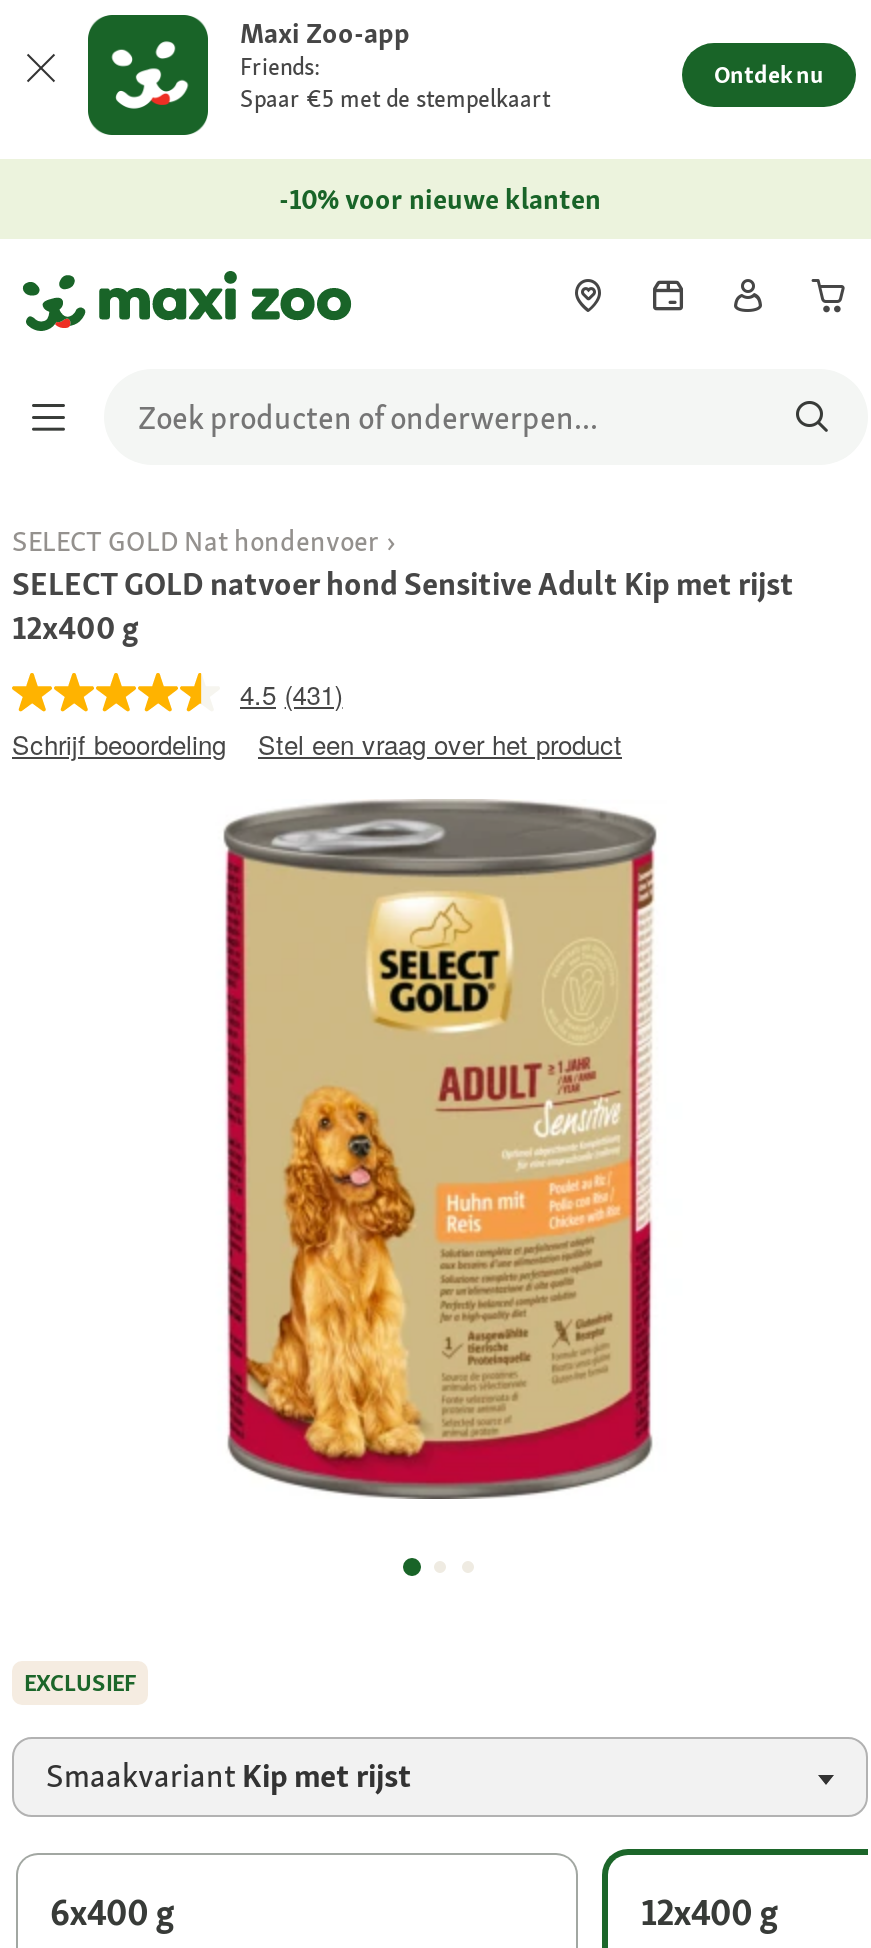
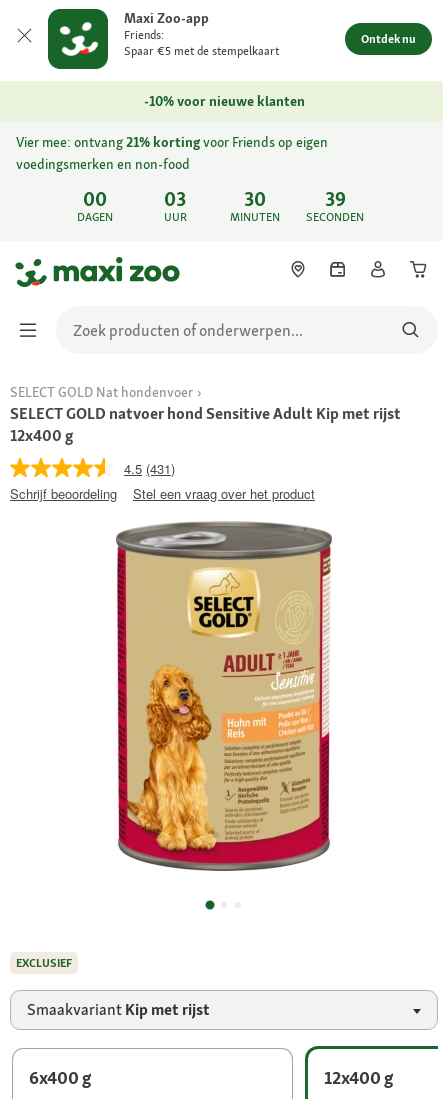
none -> [16,133,328,173] Vier mee: ontvang 21% kortingvoor Friends op eigen | voedingsmerken en non-food
none -> [77,186,113,225] 00 | DAGEN
none -> [164,186,187,225] 03 | UUR
none -> [230,186,280,225] 30 | MINUTEN
none -> [306,186,364,225] 39 | SECONDEN

